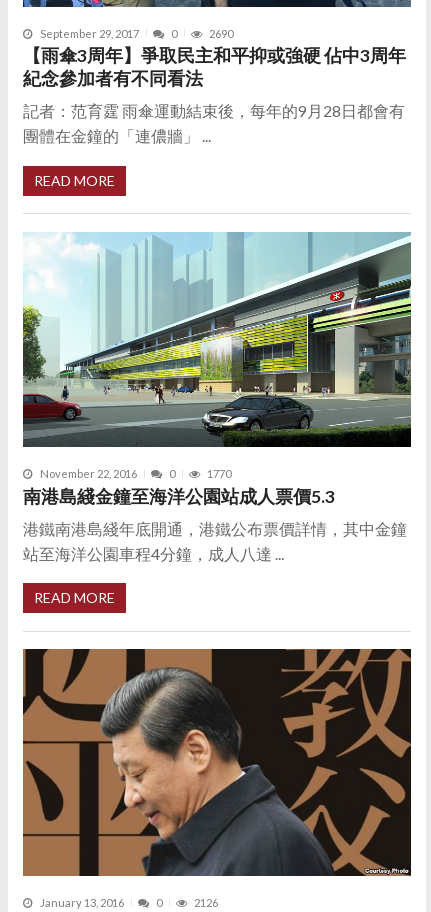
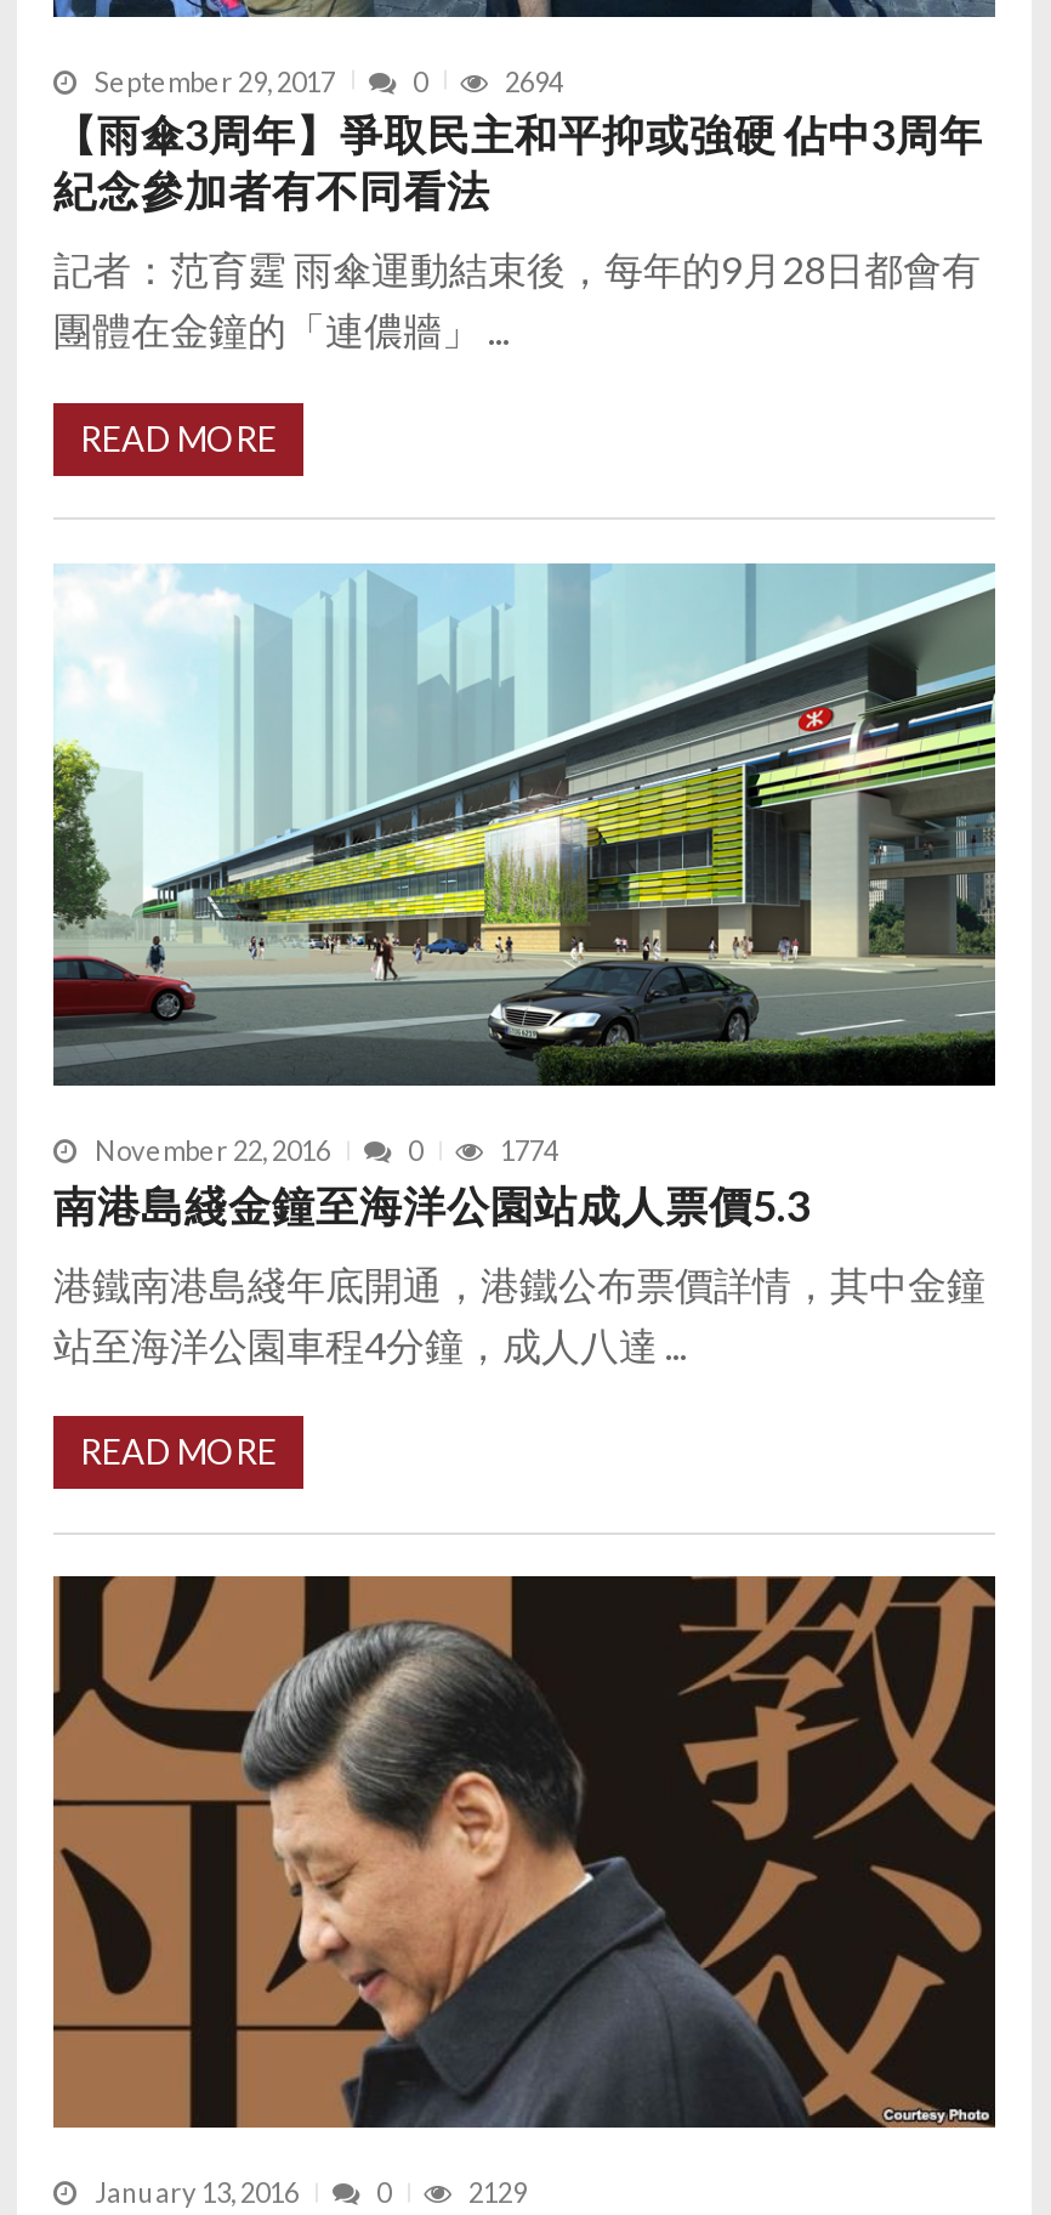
[209,26,233,39] 2690 -> [505,64,563,96] 2694
[207,467,231,480] 1770 -> [500,1135,558,1167] 1774
[194,896,218,909] 2126 -> [468,2177,527,2208] 2129

